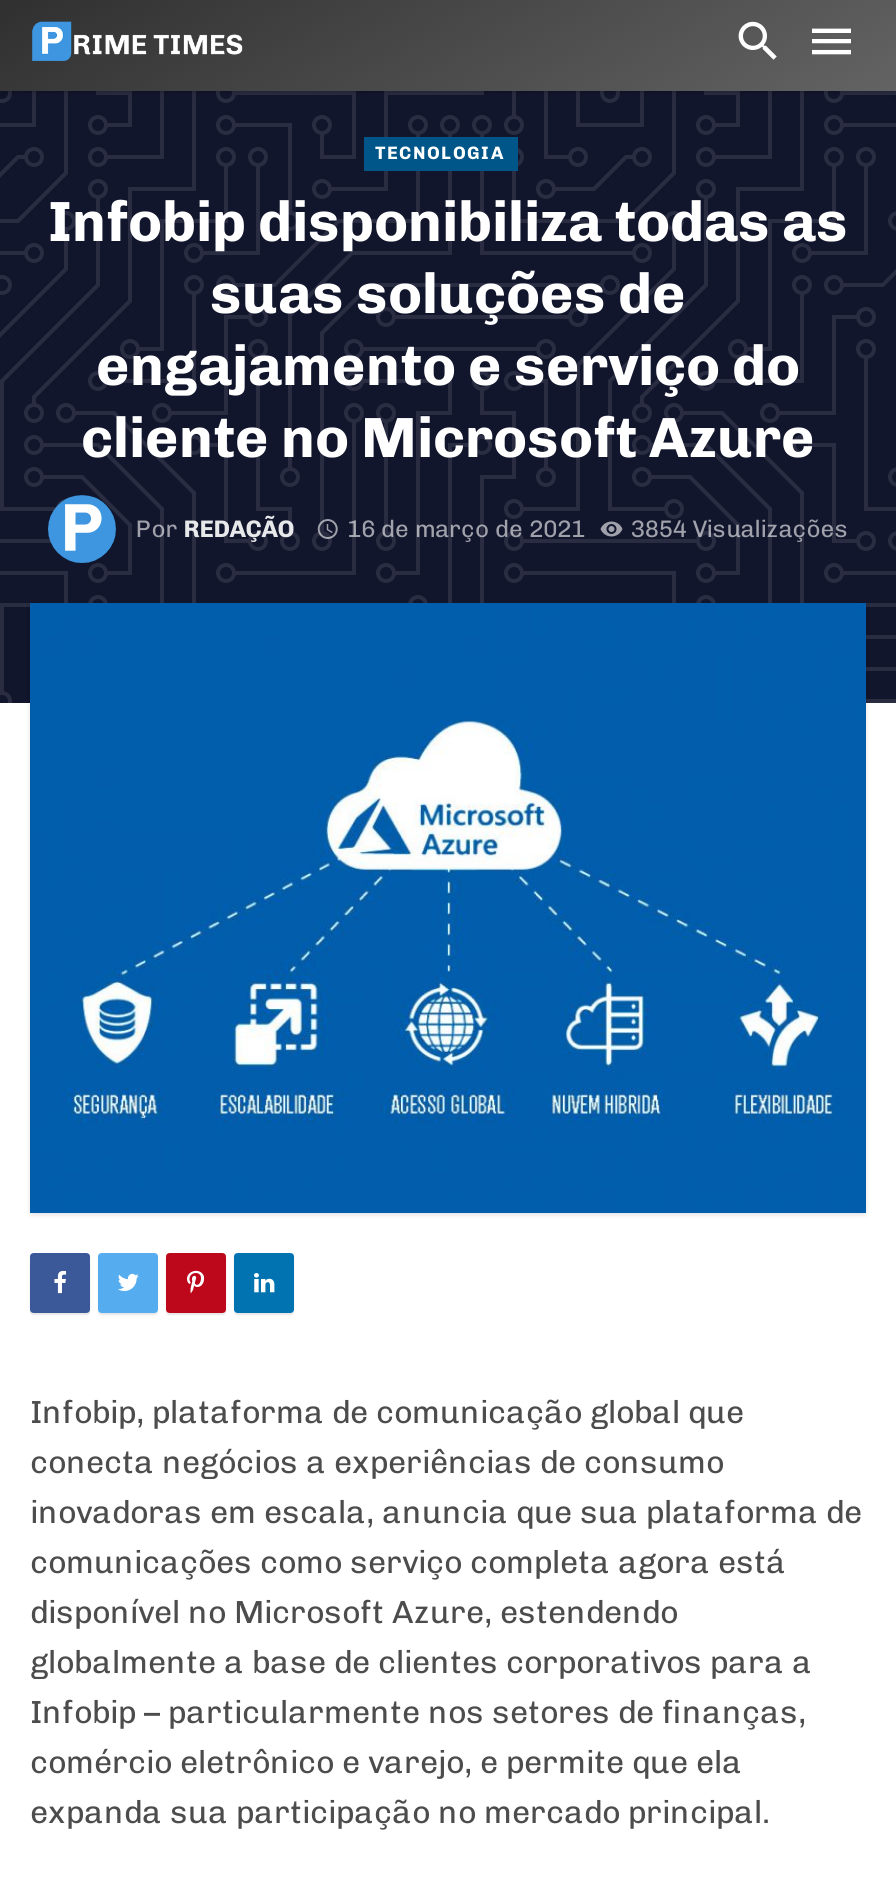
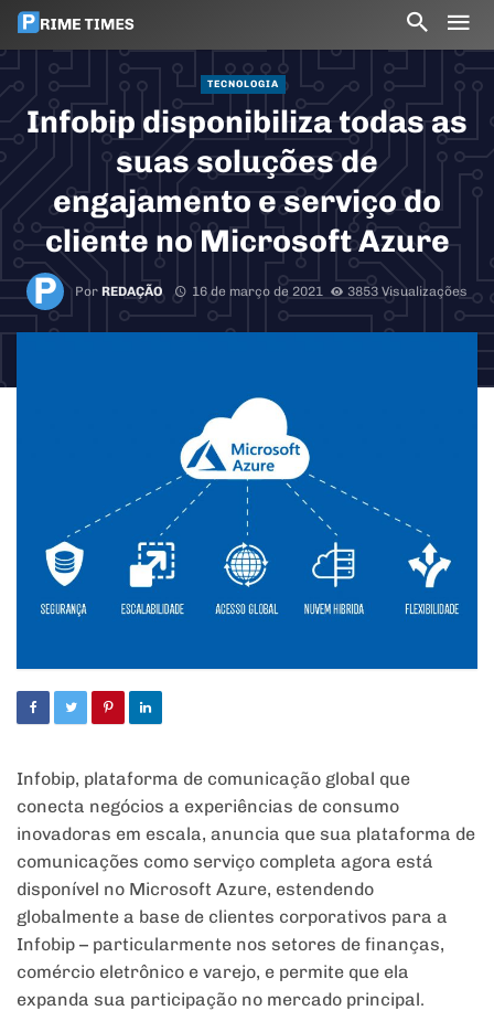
[631,514,849,542] 3854 Visualizações -> [348,283,468,299] 3853 Visualizações

